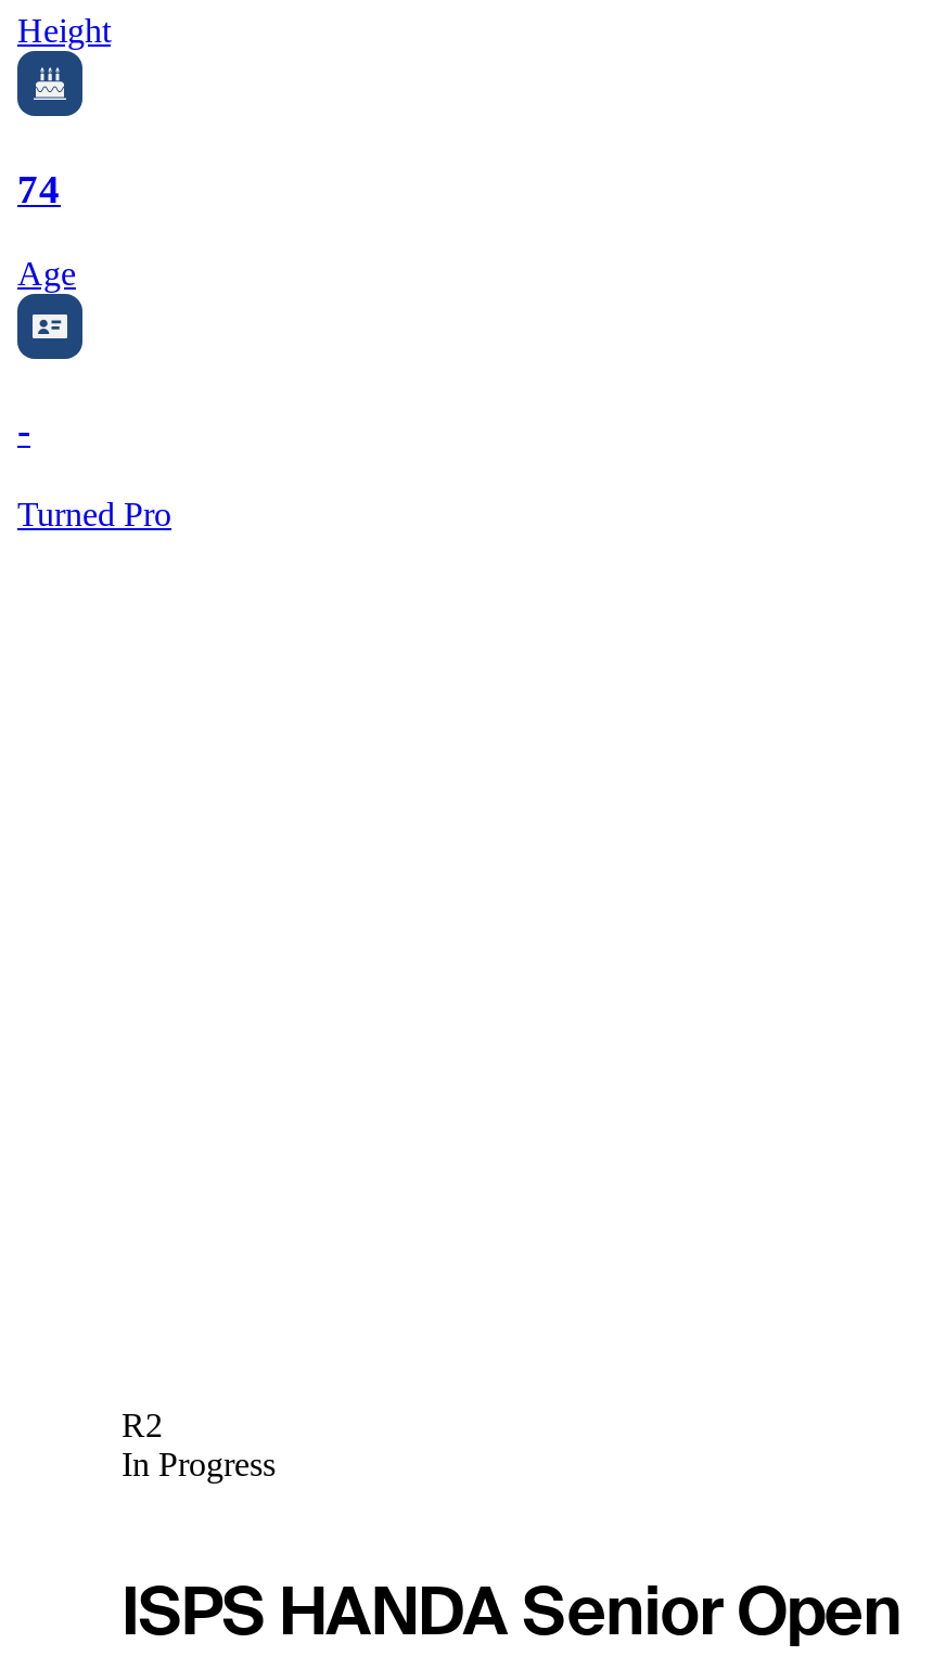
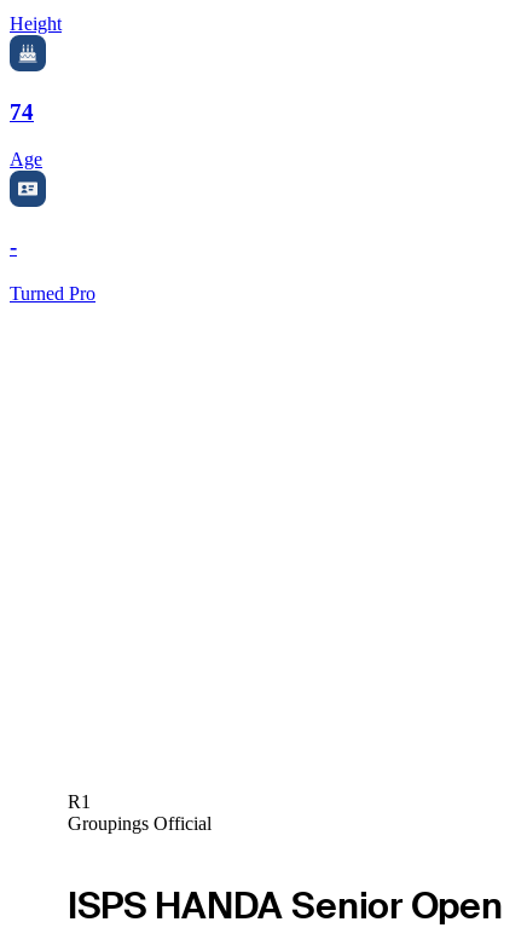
[122,1407,276,1483] R2 | In Progress -> [68,792,212,834] R1 | Groupings Official

